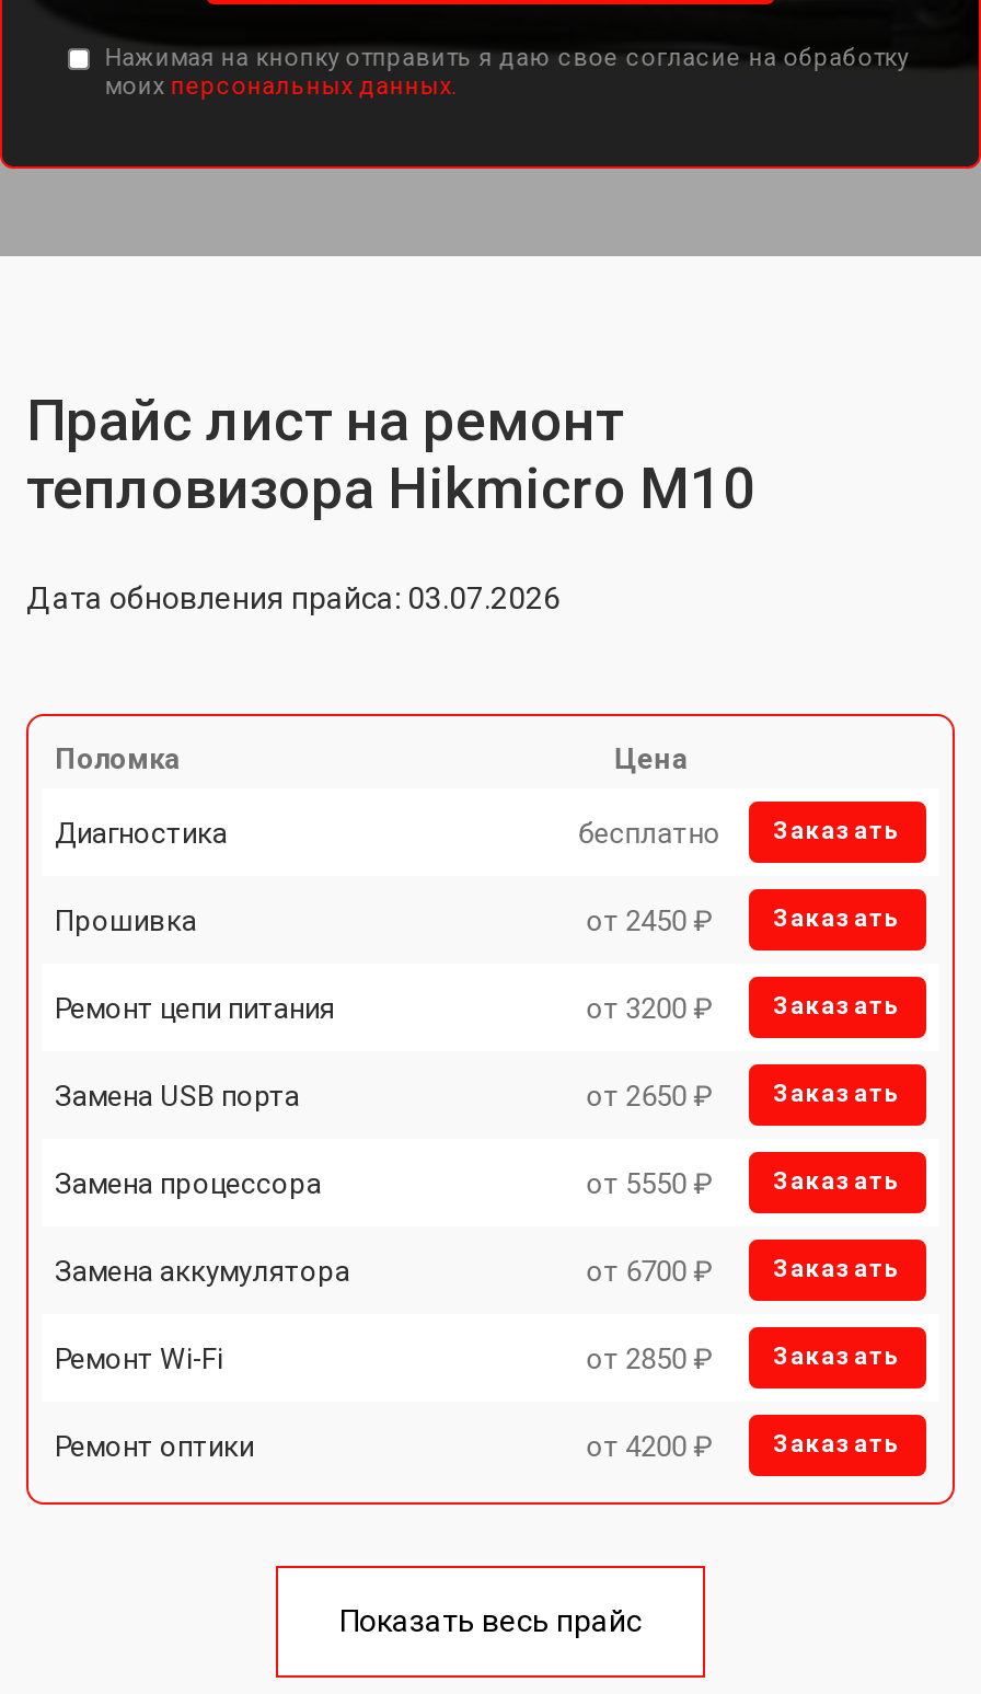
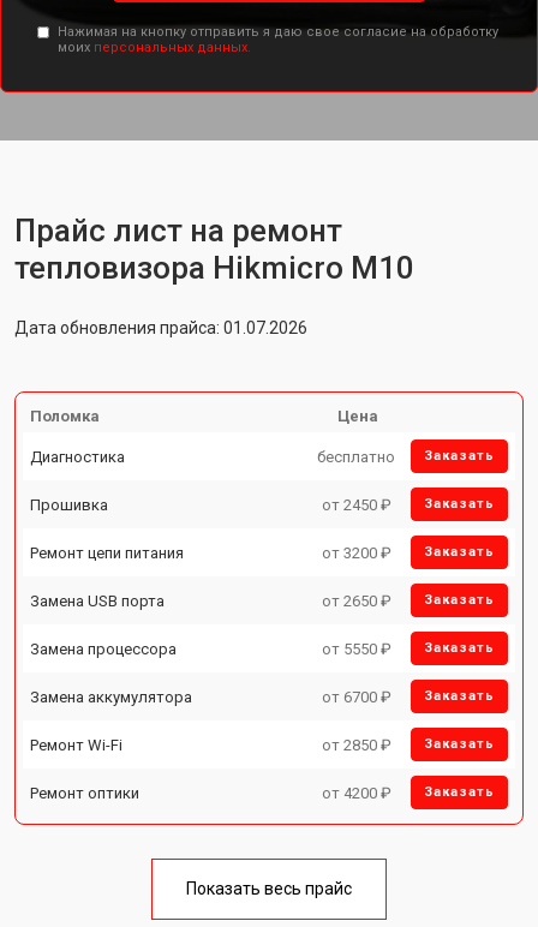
[26,580,561,615] Дата обновления прайса: 03.07.2026 -> [14,318,307,337] Дата обновления прайса: 01.07.2026

